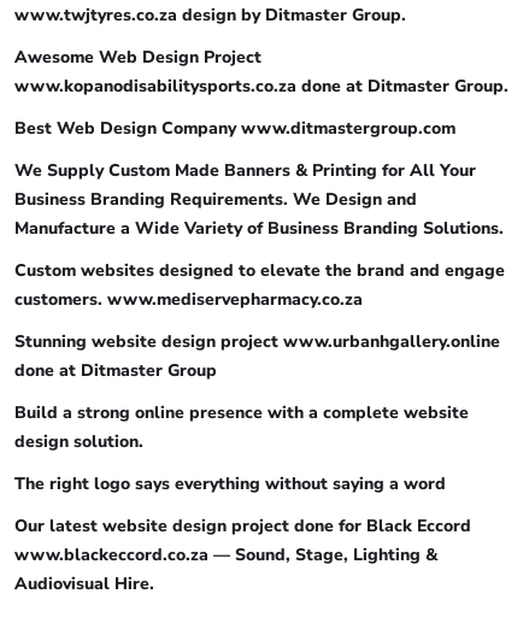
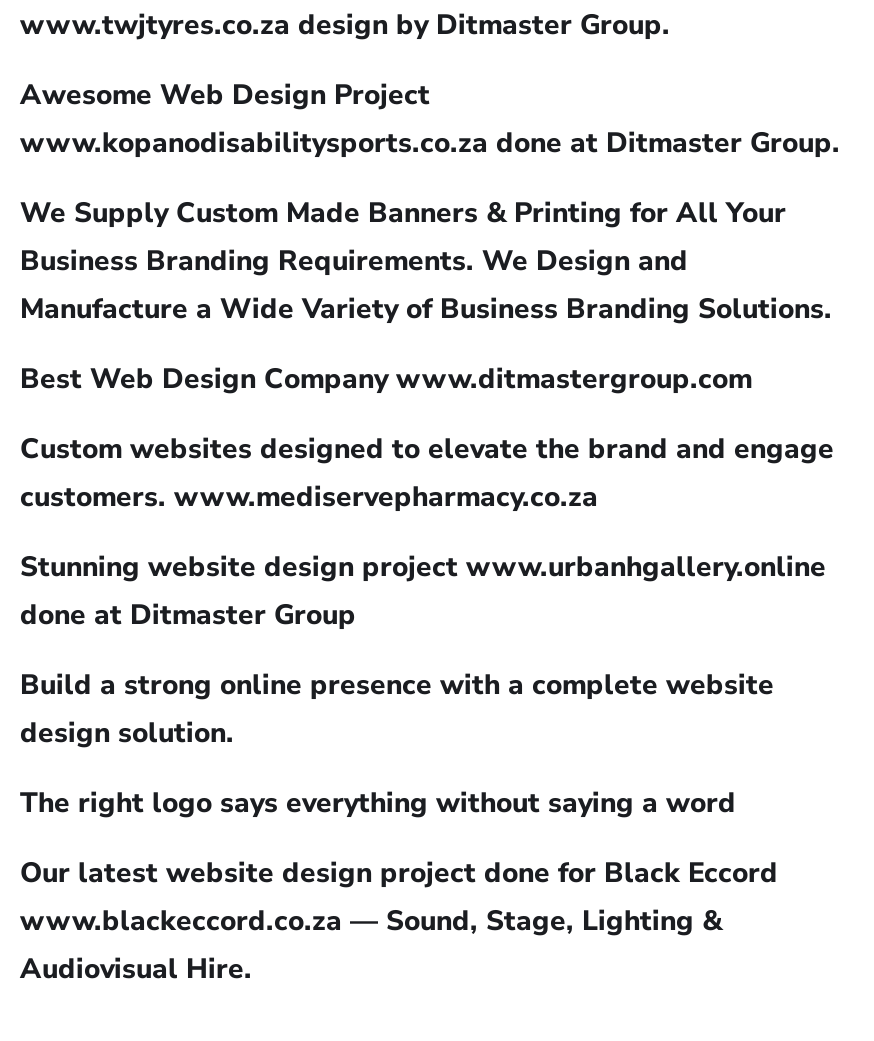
moved [14,117,456,140] -> [20,361,752,399]: Best Web Design Company www.ditmastergroup.com
moved [14,160,504,240] -> [20,195,832,329]: We Supply Custom Made Banners & Printing for All Your | Business Branding Requirements. We Design and | Manufacture a Wide Variety of Business Branding Solutions.

